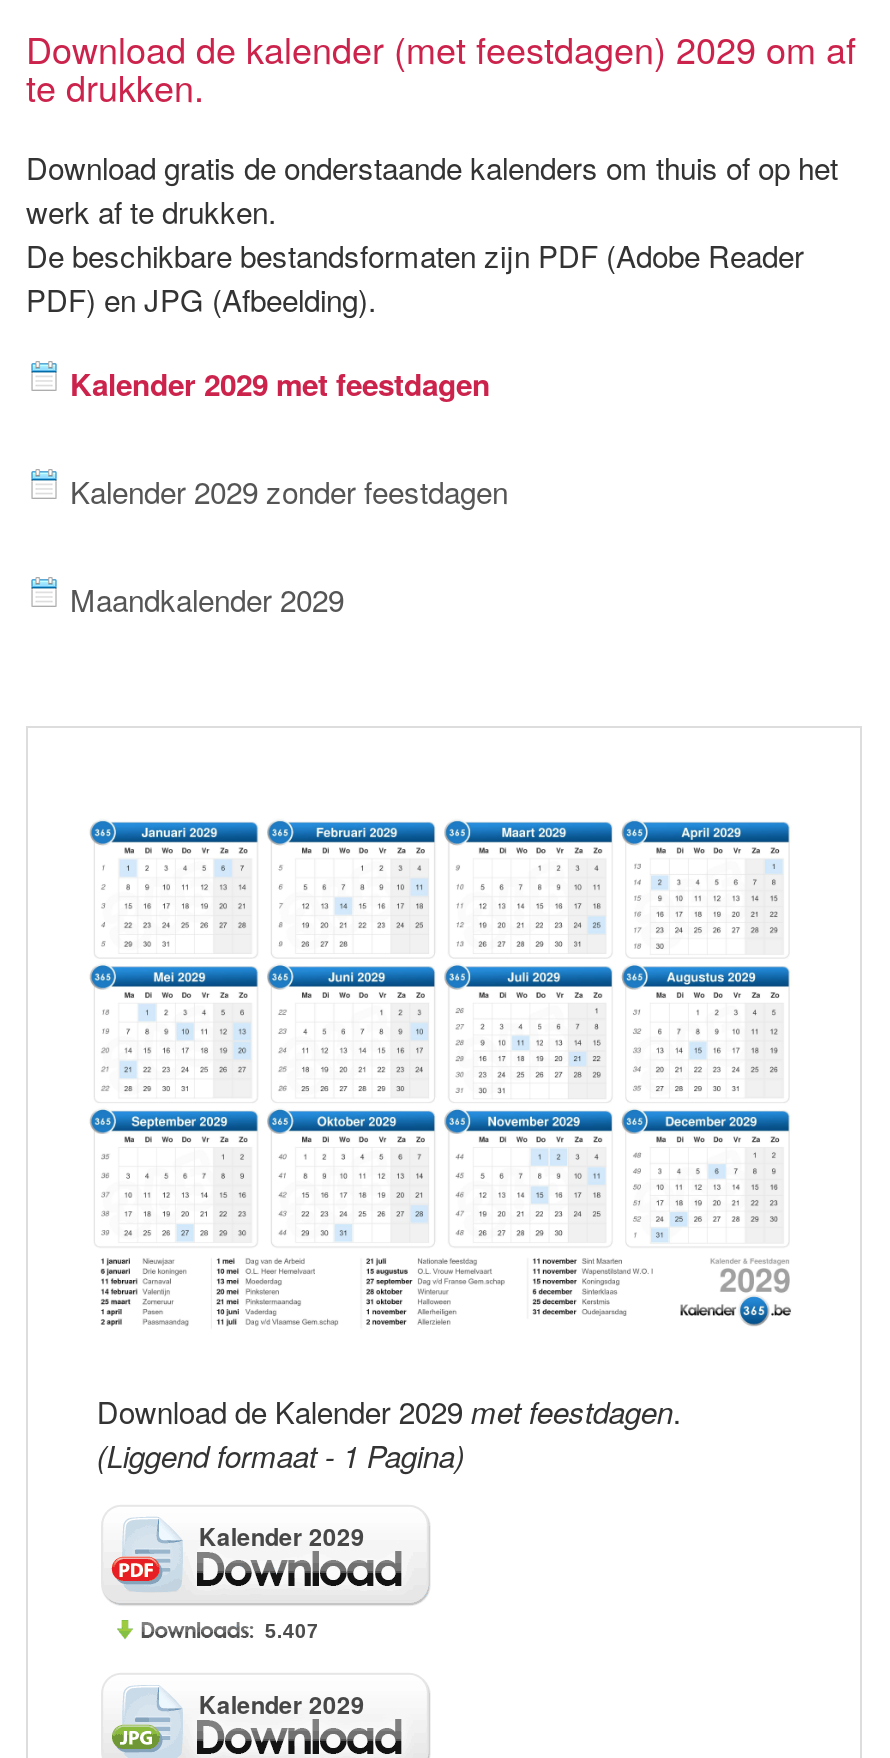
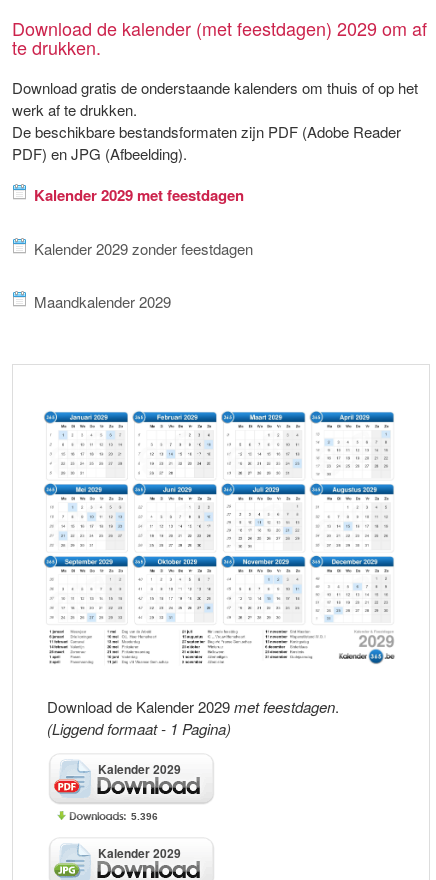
[265,1619,319,1641] 5.407 -> [131,811,158,822] 5.396

